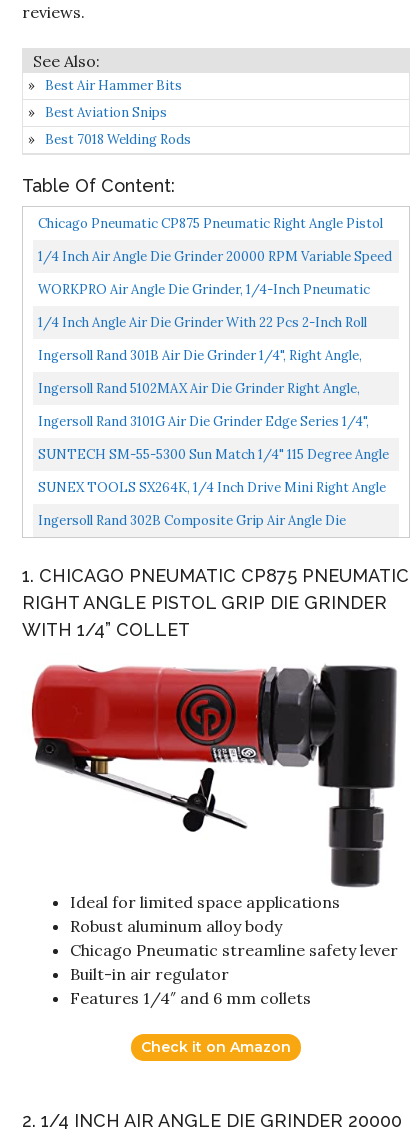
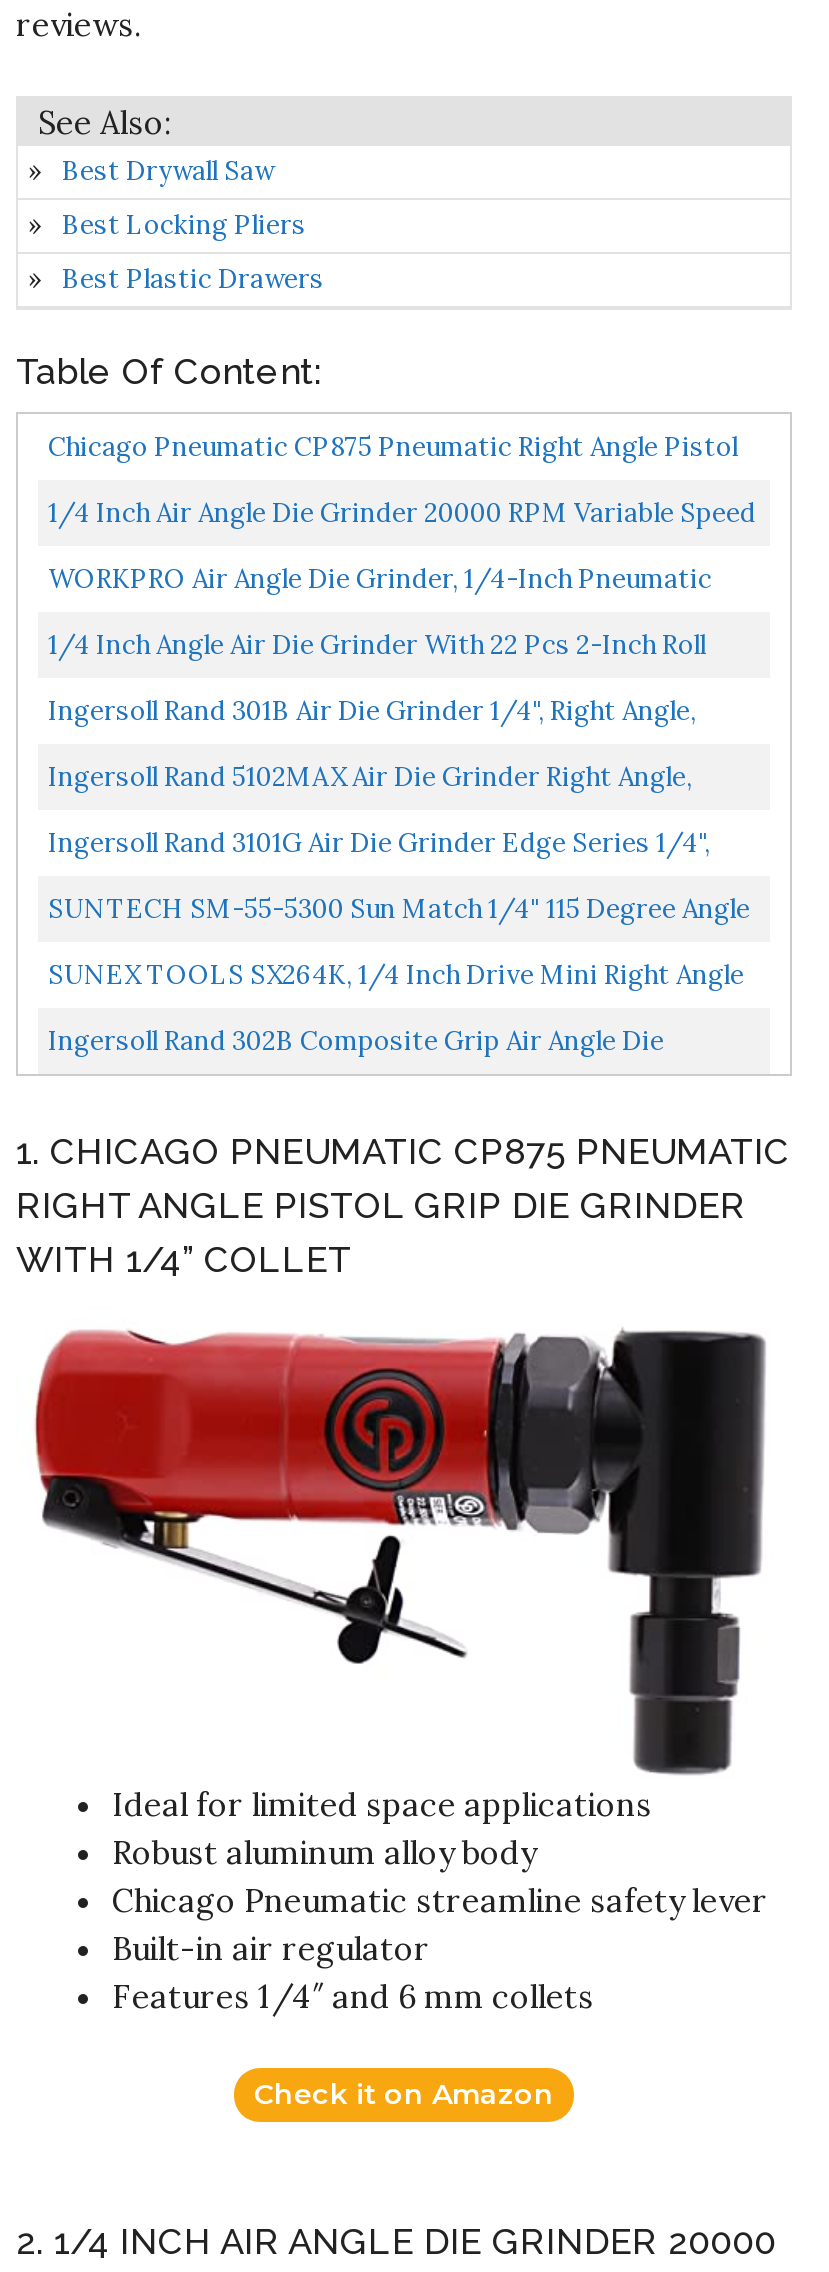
[45,77,182,94] Best Air Hammer Bits -> [62,155,274,189] Best Drywall Saw
[45,104,167,121] Best Aviation Snips -> [62,209,306,243] Best Locking Pliers
[45,131,191,148] Best 7018 Welding Rods -> [62,263,324,297] Best Plastic Drawers

